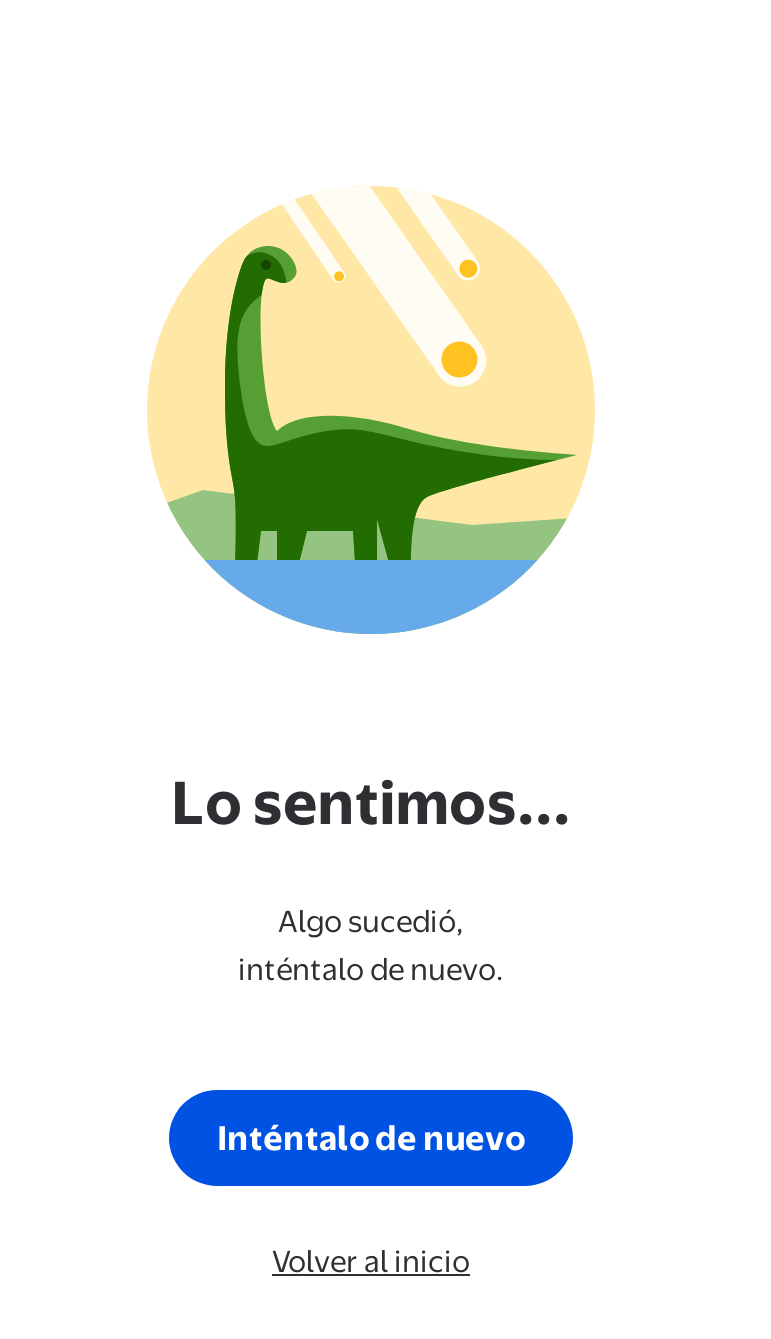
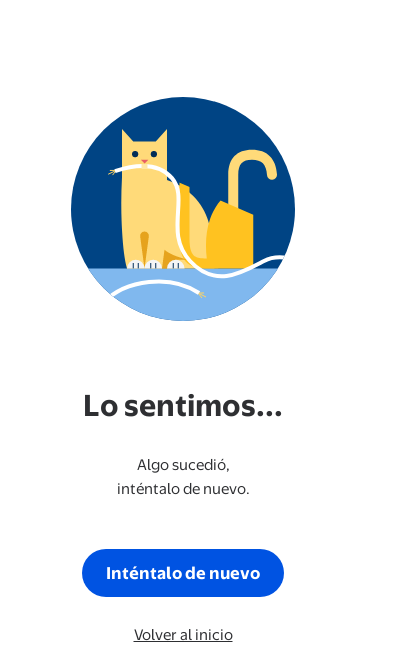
[147,186,595,588] [image] -> [70,96,296,299] [image]

